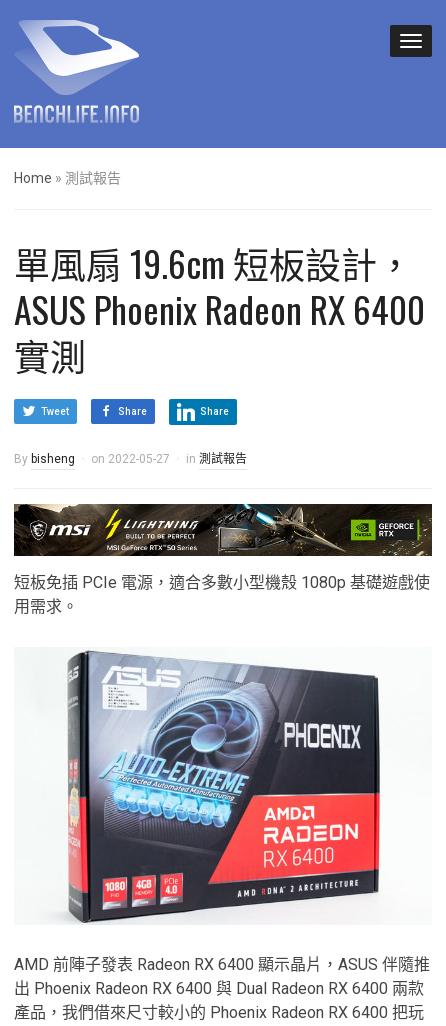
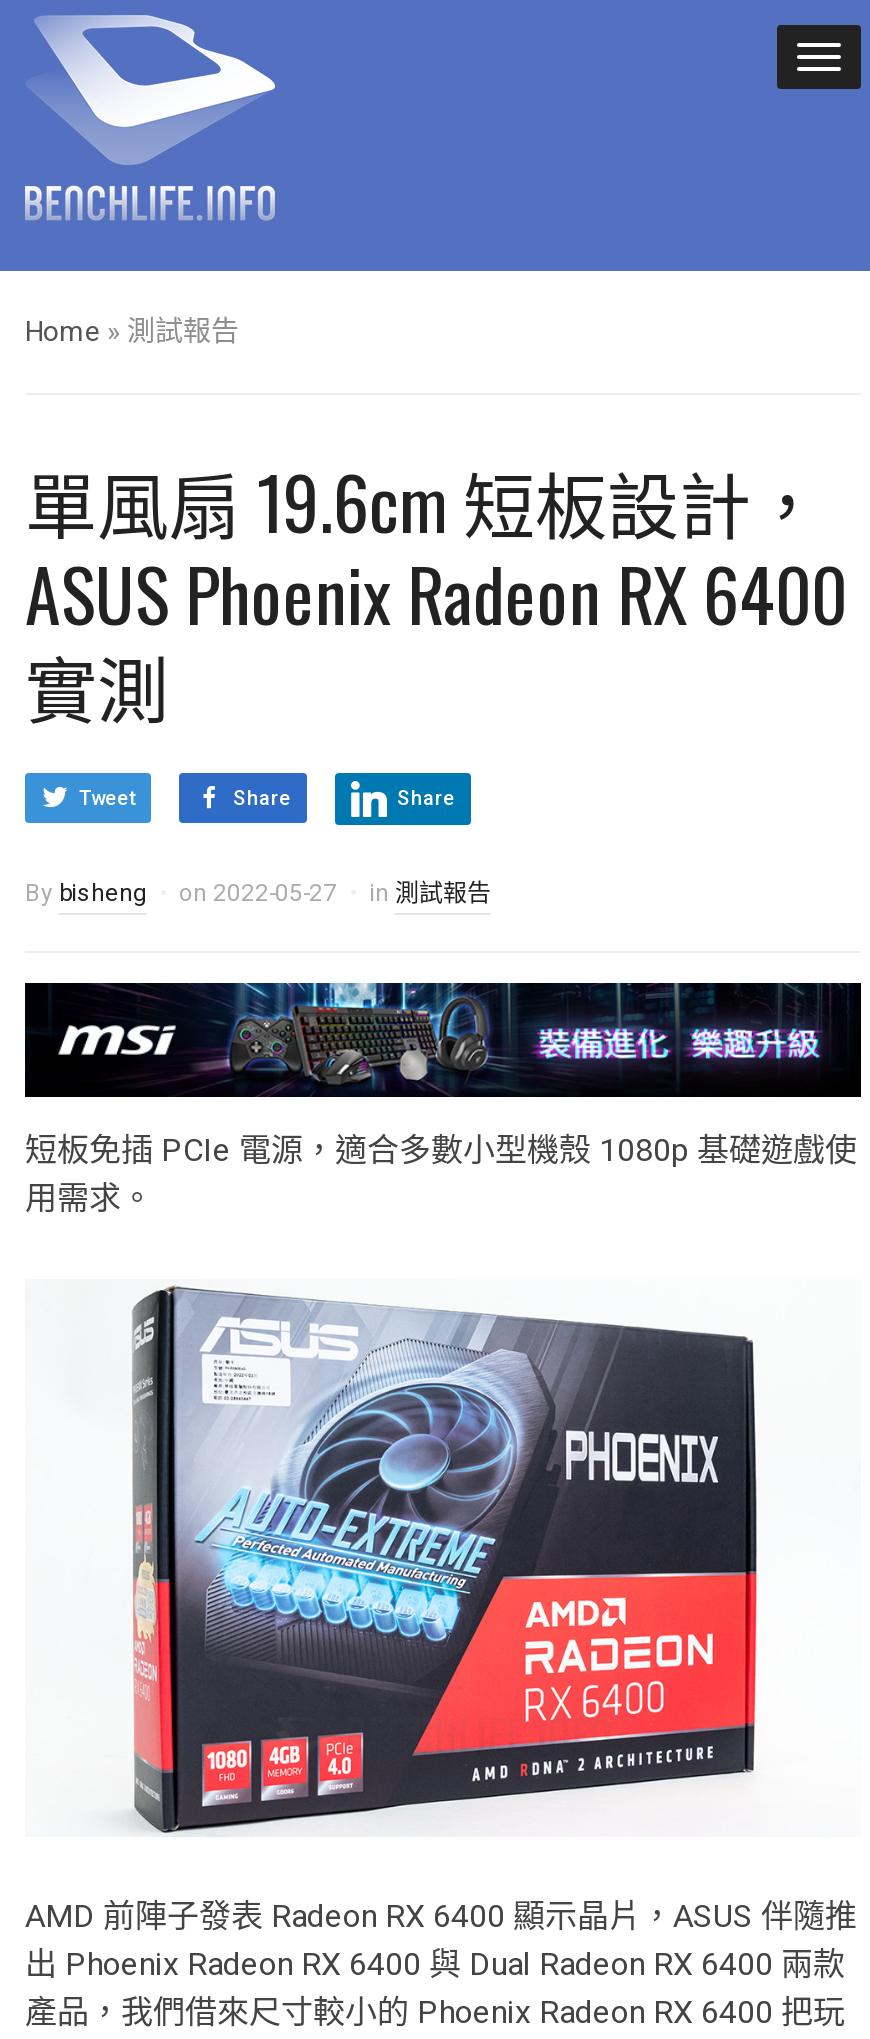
[13,503,432,557] [image] -> [23,981,861,1099] [image]

